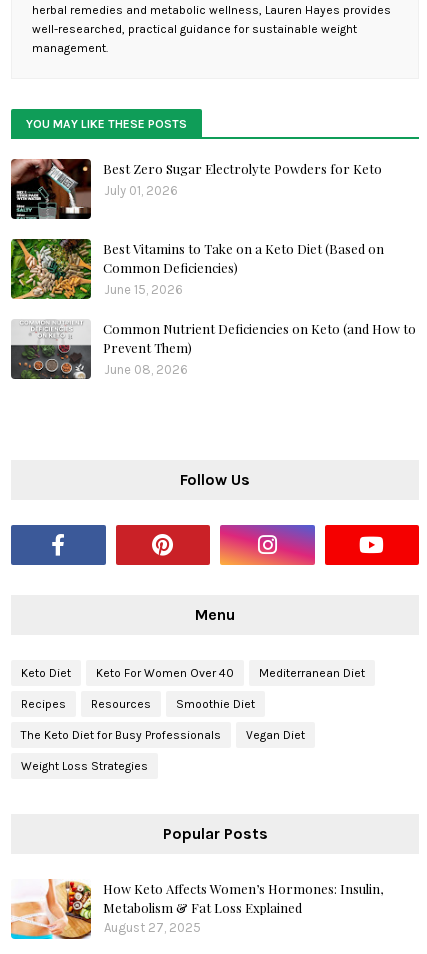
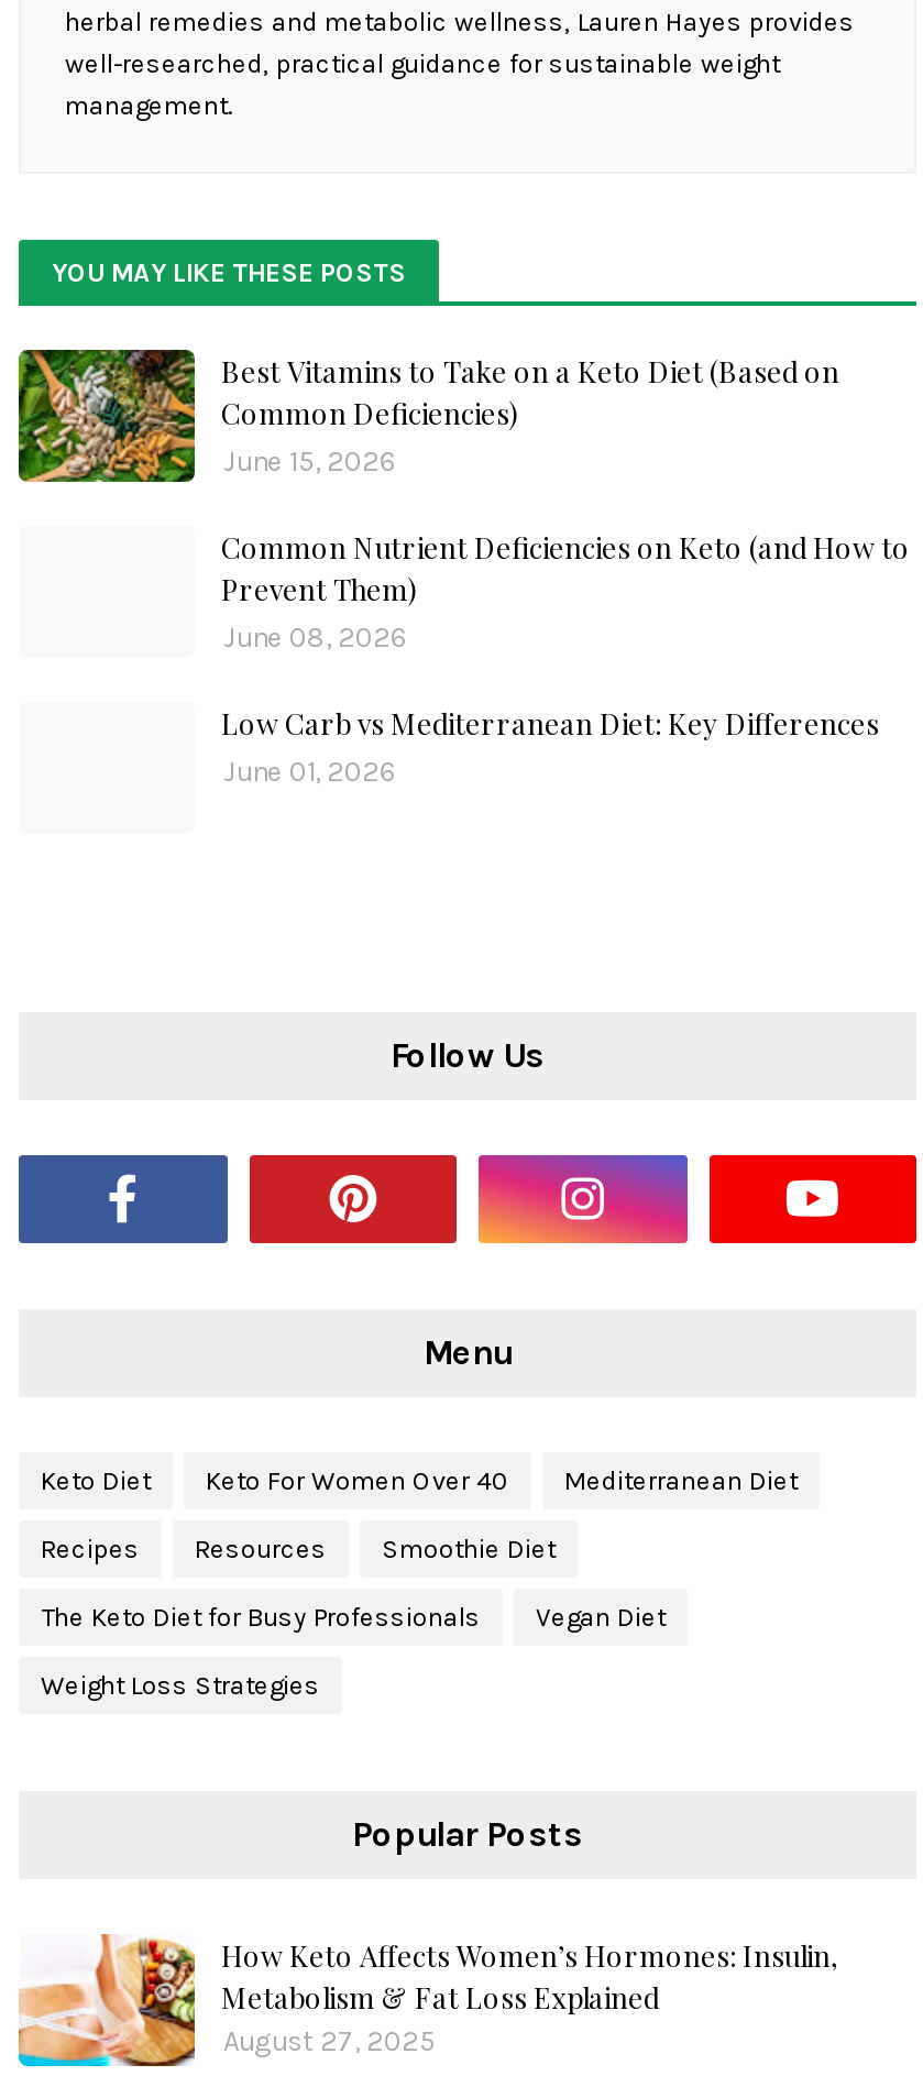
[10,158,382,220] [image] | Best Zero Sugar Electrolyte Powders for Keto | July 01, 2026 -> none
moved [9,237,416,377] -> [14,345,910,653]: [image] | Best Vitamins to Take on a Keto Diet (Based on | Common Deficiencies) | June 15, 2026 | Common Nutrient Deficiencies on Keto (and How to | Prevent Them) | June 08, 2026
[10,320,92,380] [image] -> none
none -> [221,704,879,788] Low Carb vs Mediterranean Diet: Key Differences | June 01, 2026

